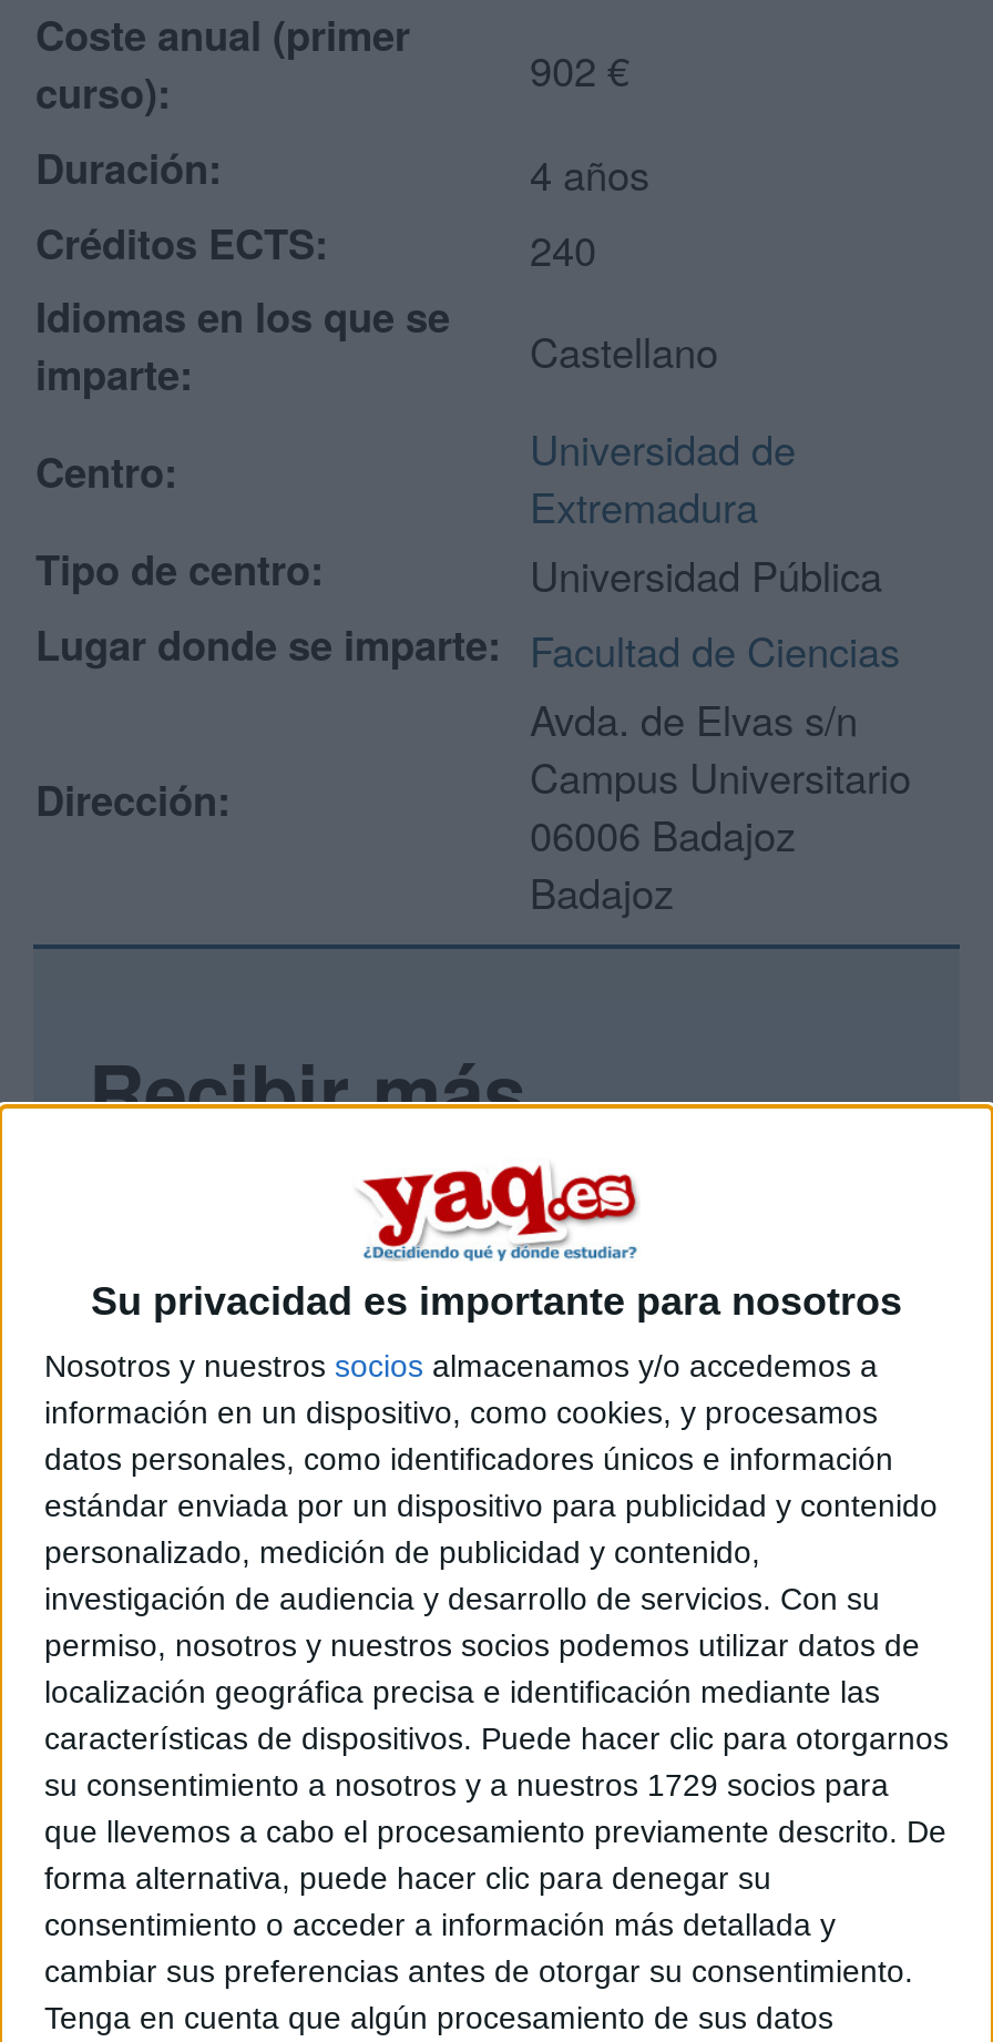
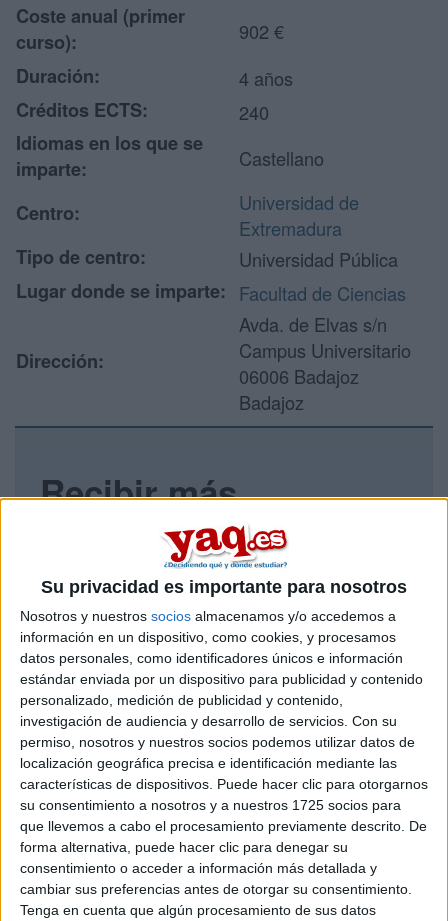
[44,1767,889,1803] su consentimiento a nosotros y a nuestros 1729 socios para -> [20,797,401,813] su consentimiento a nosotros y a nuestros 1725 socios para

